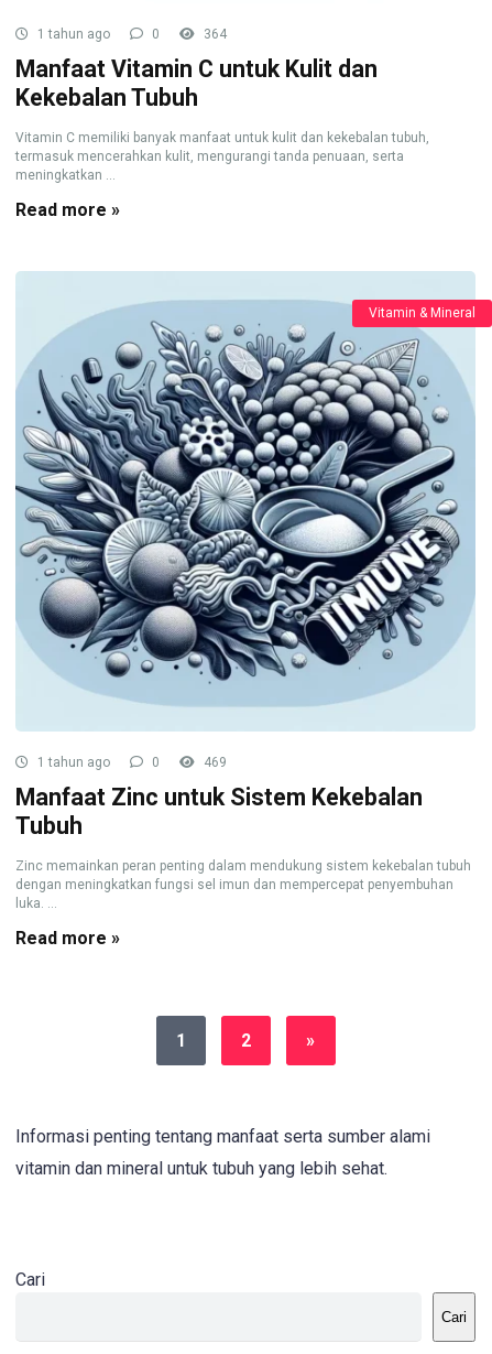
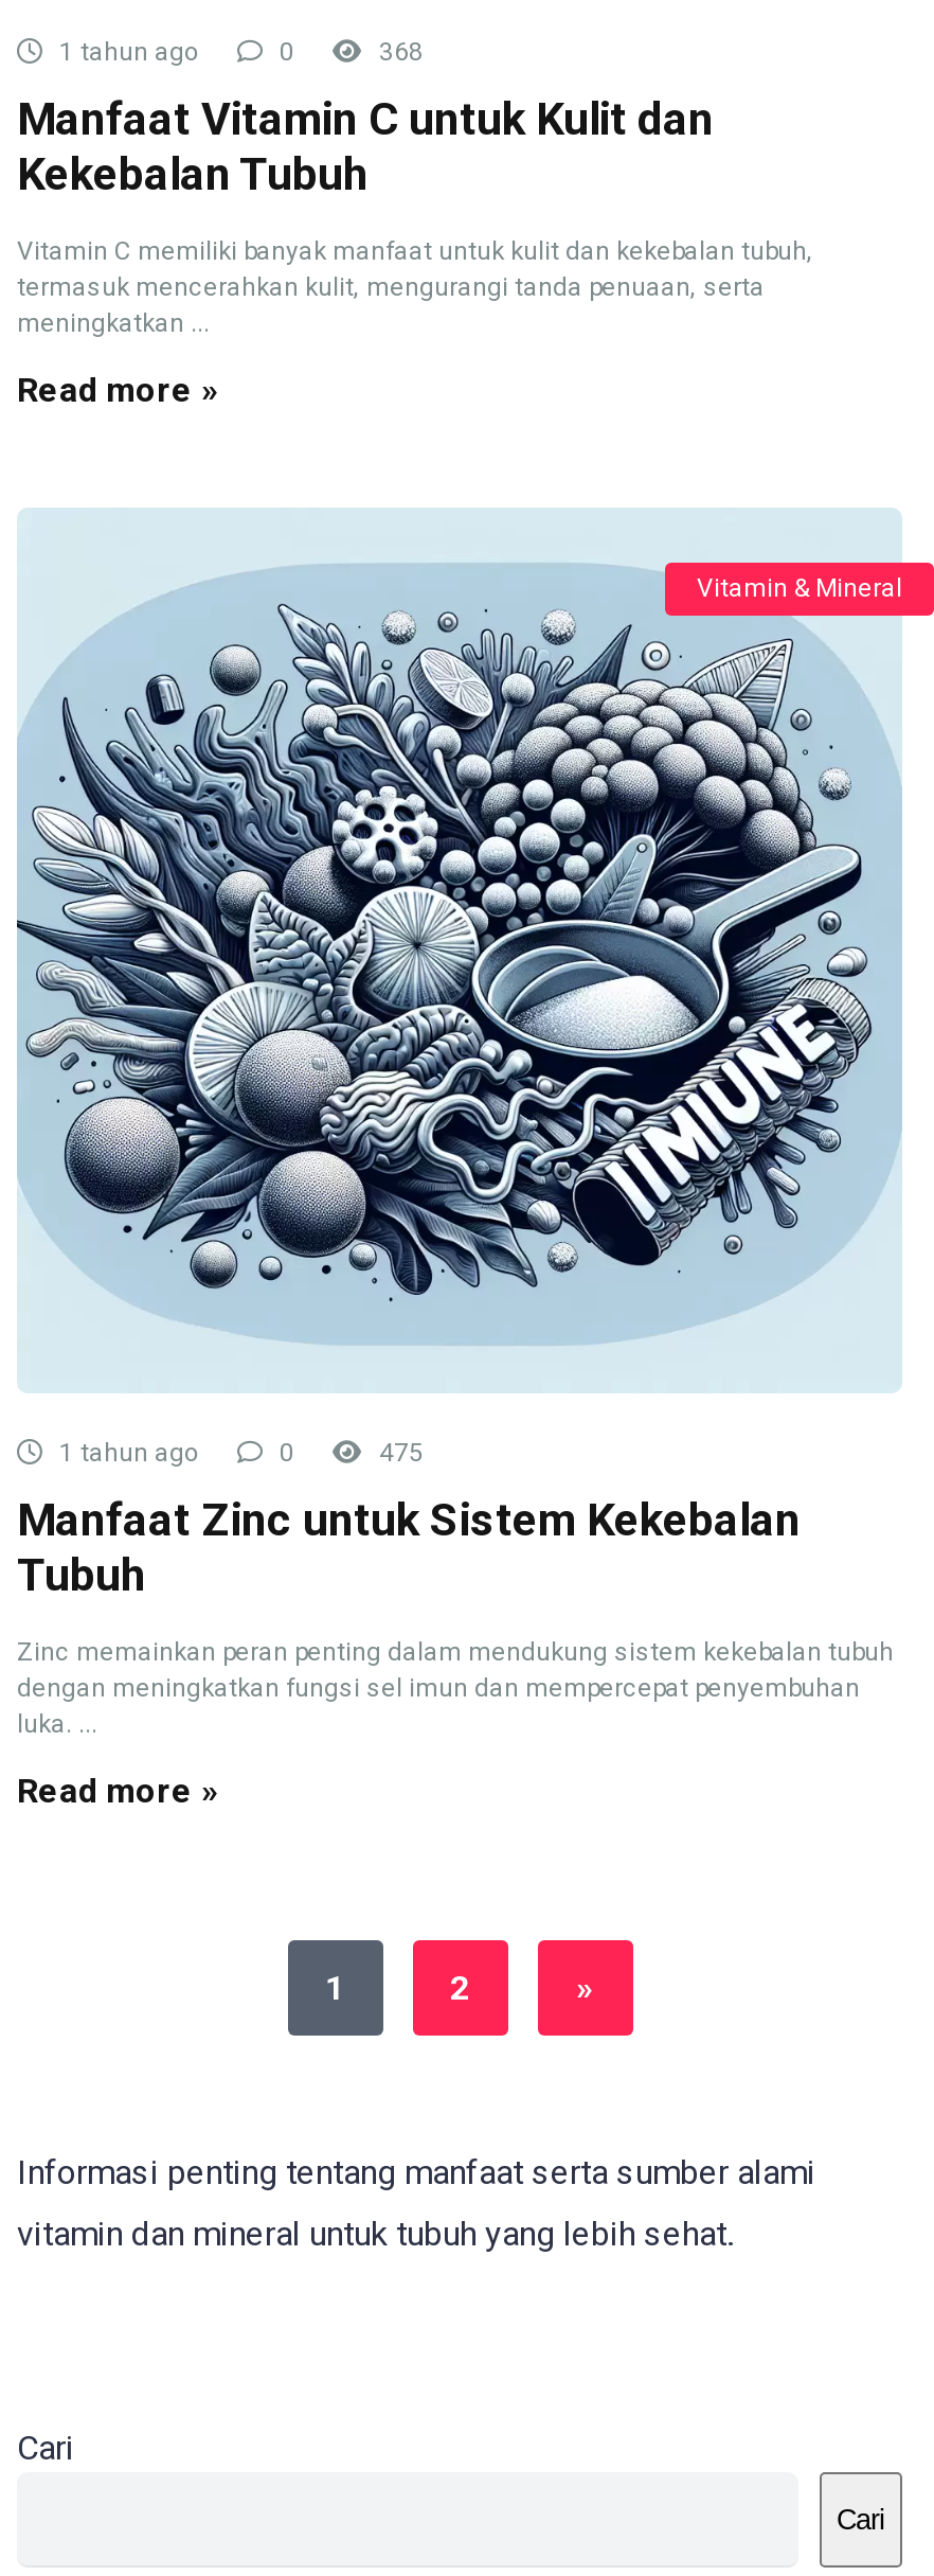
[200,26,227,42] 364 -> [373,37,424,67] 368
[200,755,227,770] 469 -> [373,1438,424,1468] 475

